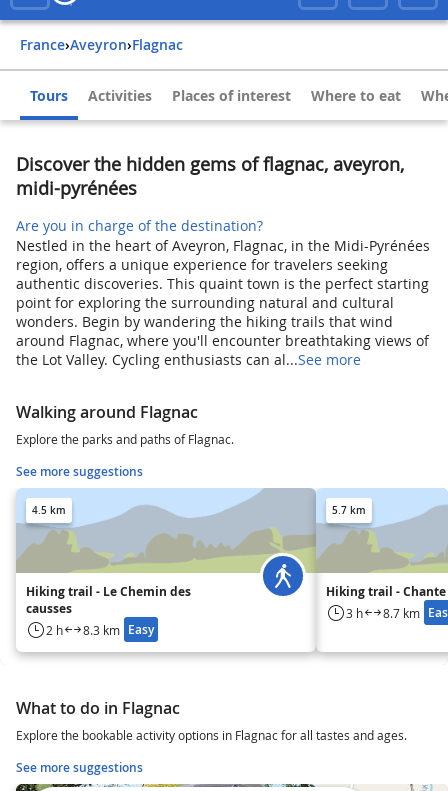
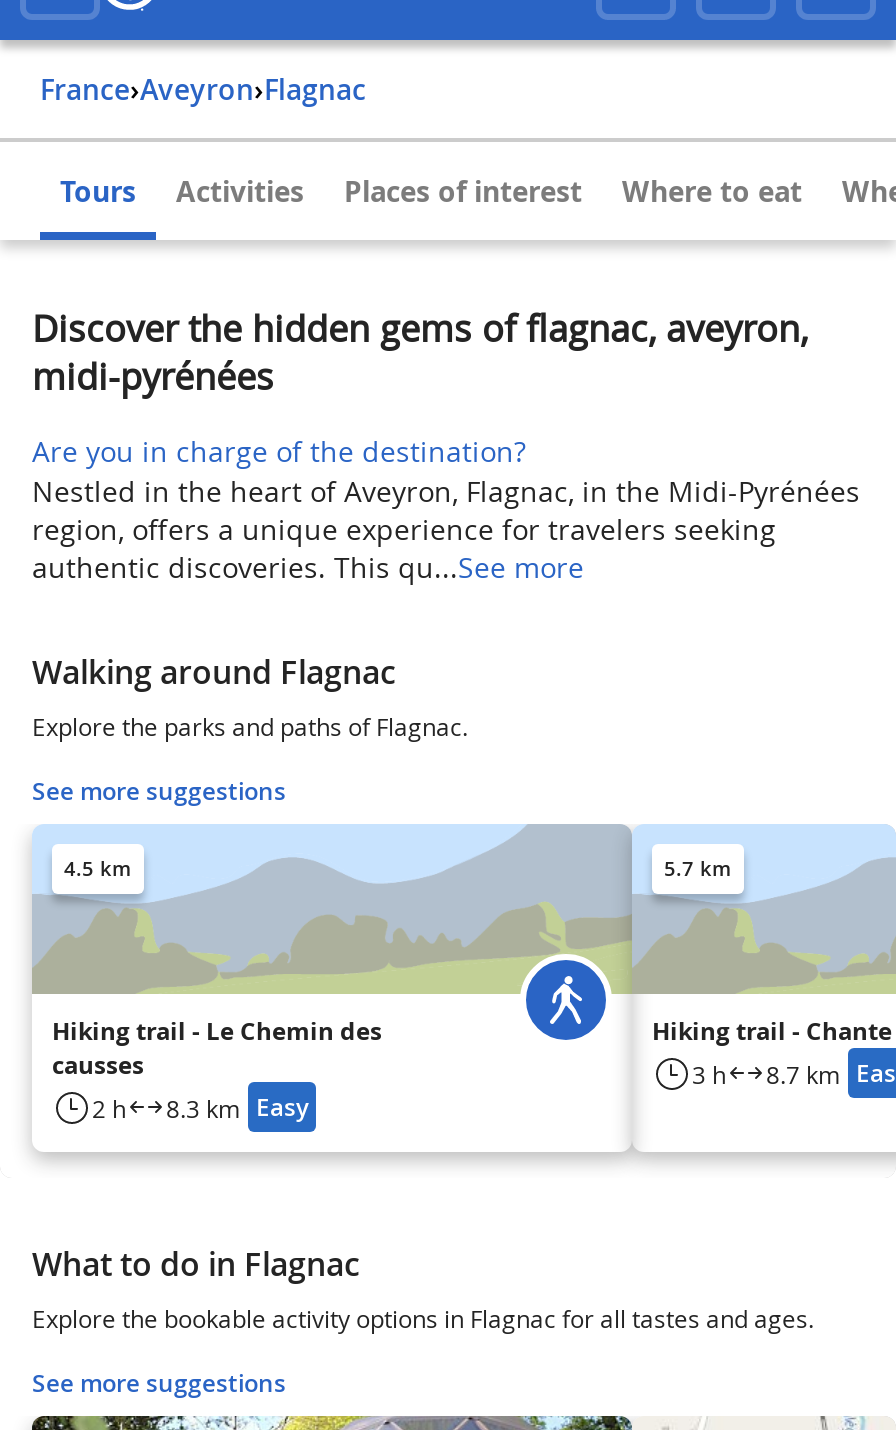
[16,274,429,369] authentic discoveries. This quaint town is the perfect starting | point for exploring the surrounding natural and cultural | wonders. Begin by wandering the hiking trails that wind | around Flagnac, where you'll encounter breathtaking views of | the Lot Valley. Cycling enthusiasts can al...See more -> [32,548,584,586] authentic discoveries. This qu...See more

